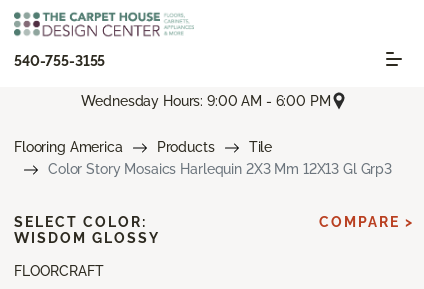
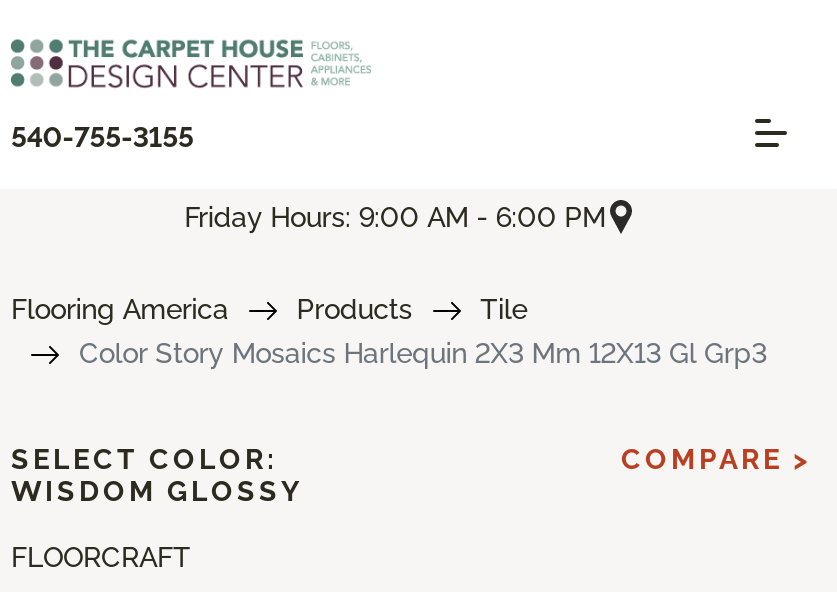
[81,93,331,109] Wednesday Hours: 9:00 AM - 6:00 PM -> [184,200,606,232] Friday Hours: 9:00 AM - 6:00 PM

